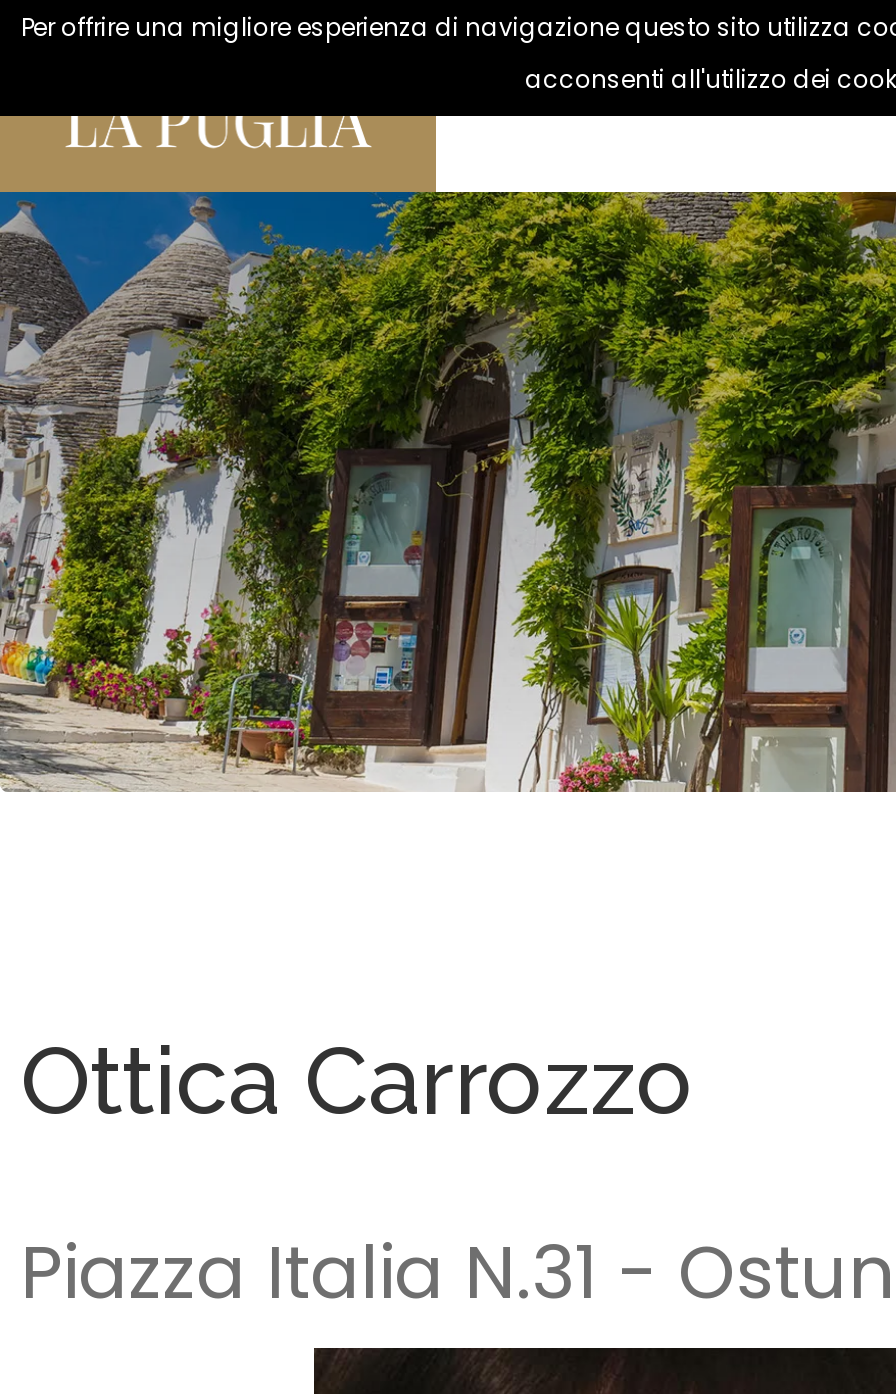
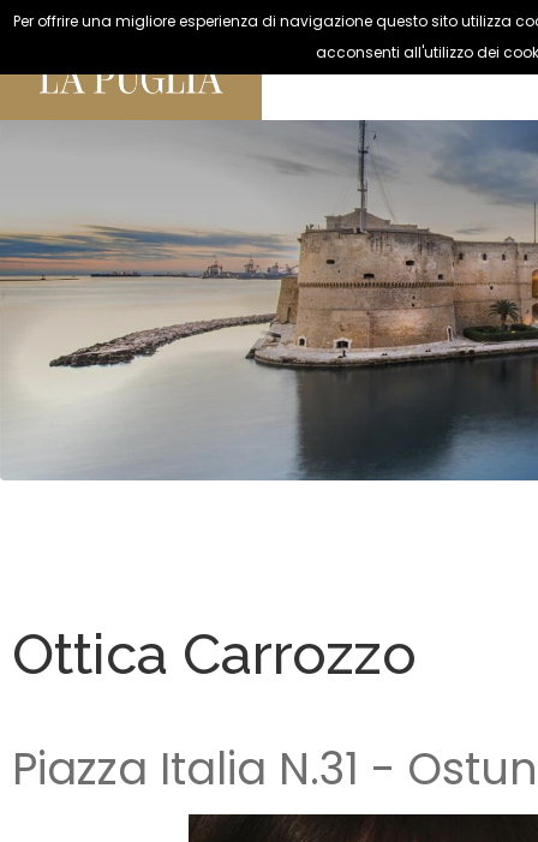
[6,190,890,794] [image] -> [4,119,534,482] [image]

